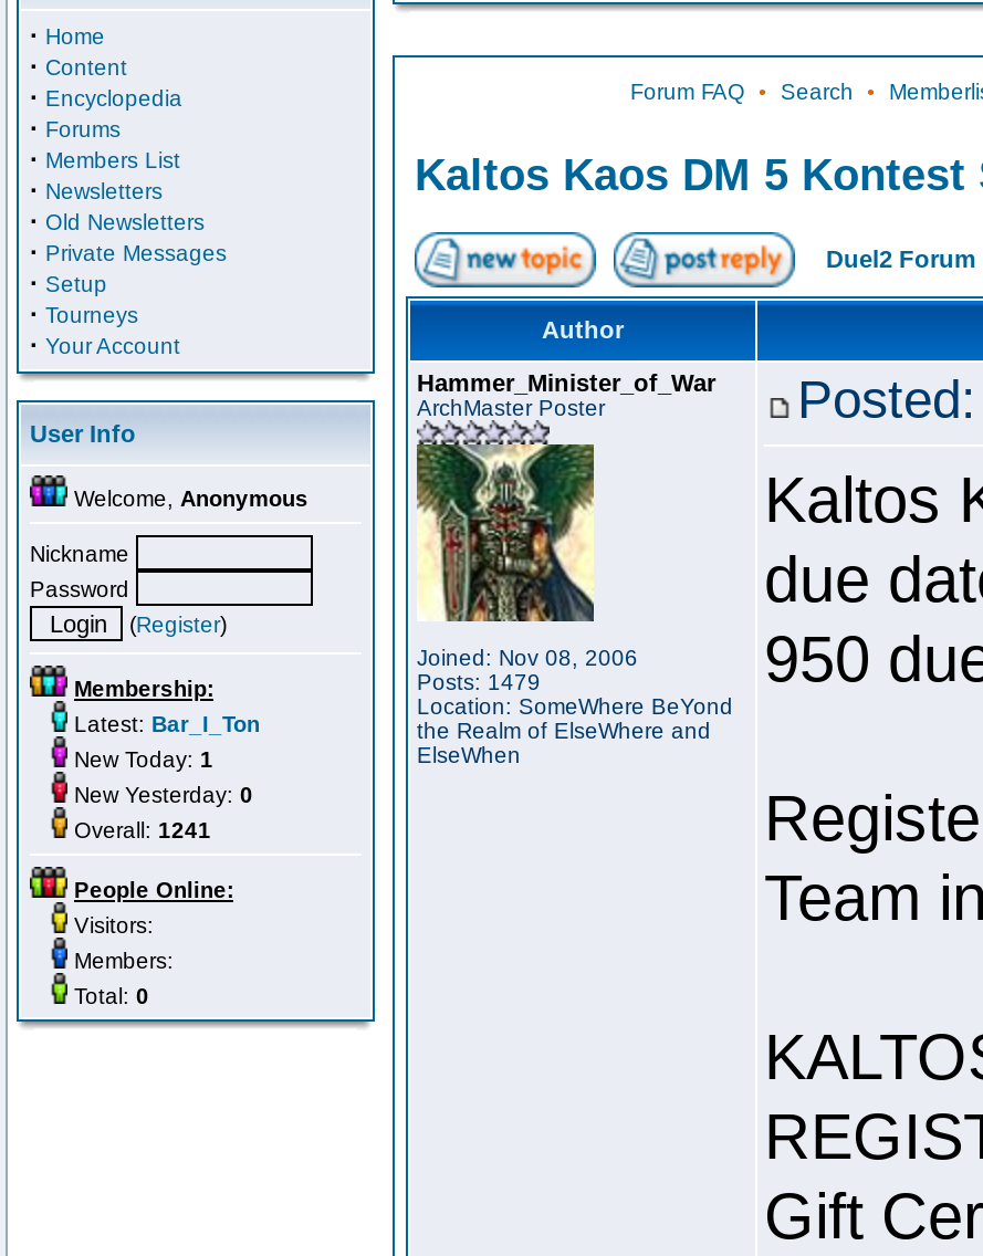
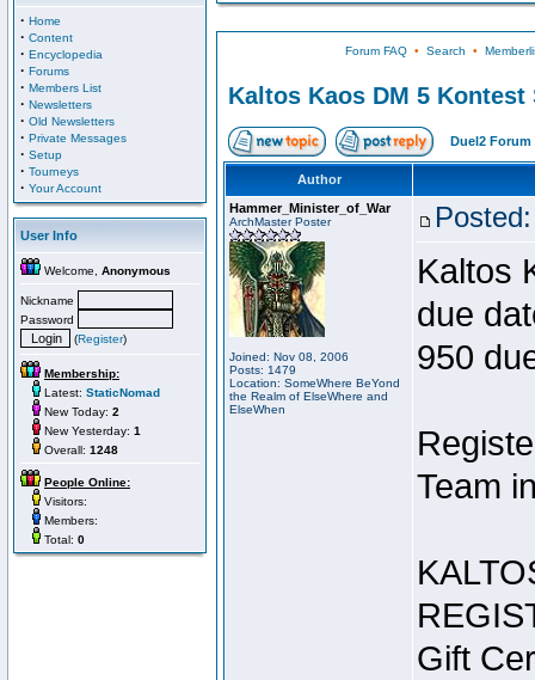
[67,712,260,736] Latest: Bar_I_Ton -> [41,386,160,399] Latest: StaticNomad
[67,747,213,772] New Today: 1 -> [41,405,119,418] New Today: 2
[67,783,253,807] New Yesterday: 0 -> [41,424,141,437] New Yesterday: 1
[67,818,211,842] Overall: 1241 -> [41,443,118,457] Overall: 1248

